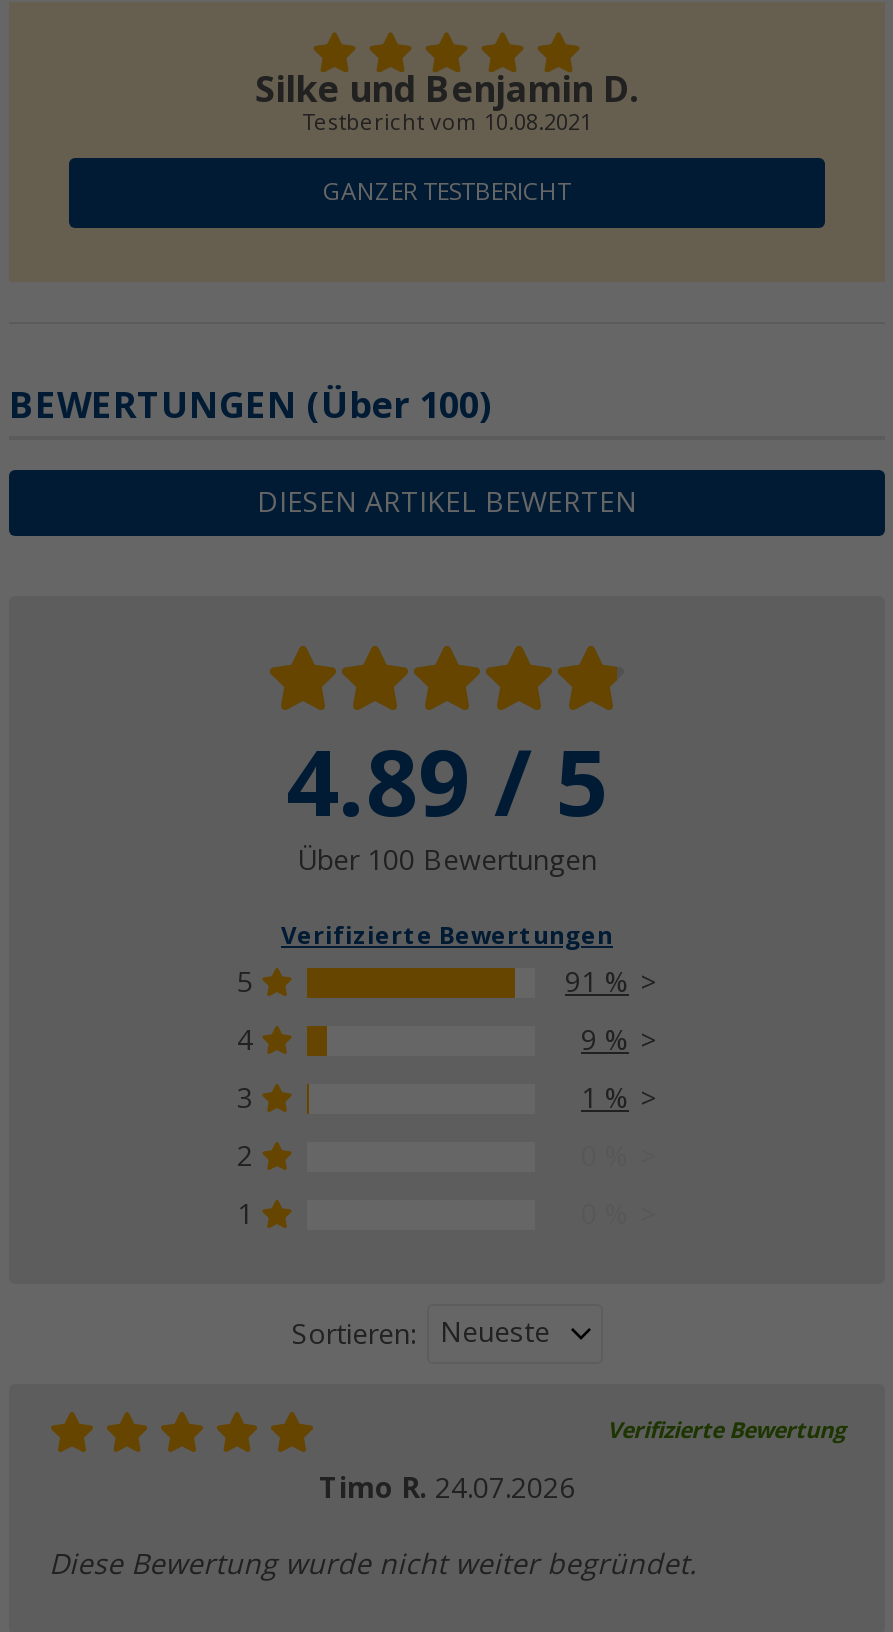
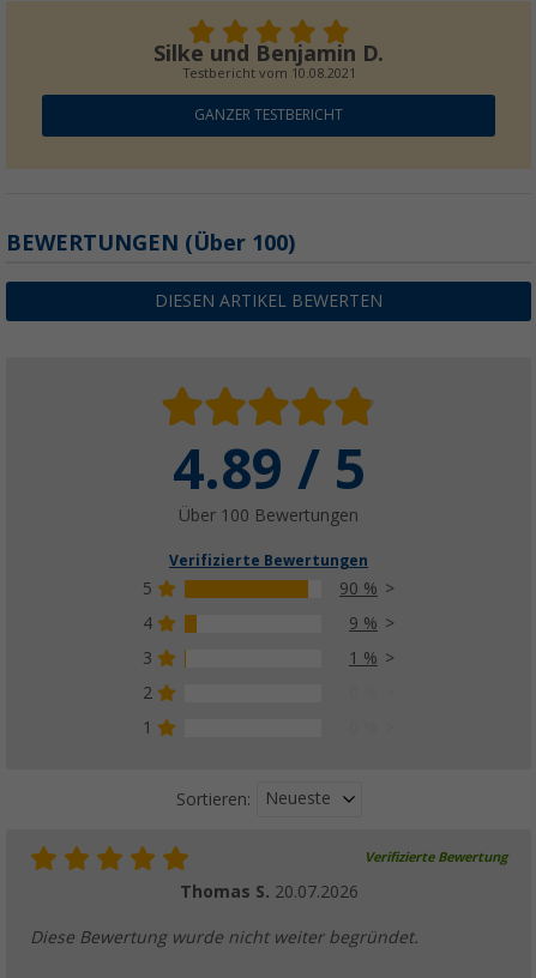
[565,967,629,999] 91 % -> [339,579,378,598] 90 %
[319,1473,575,1505] Timo R. 24.07.2026 -> [179,882,358,902] Thomas S. 20.07.2026

